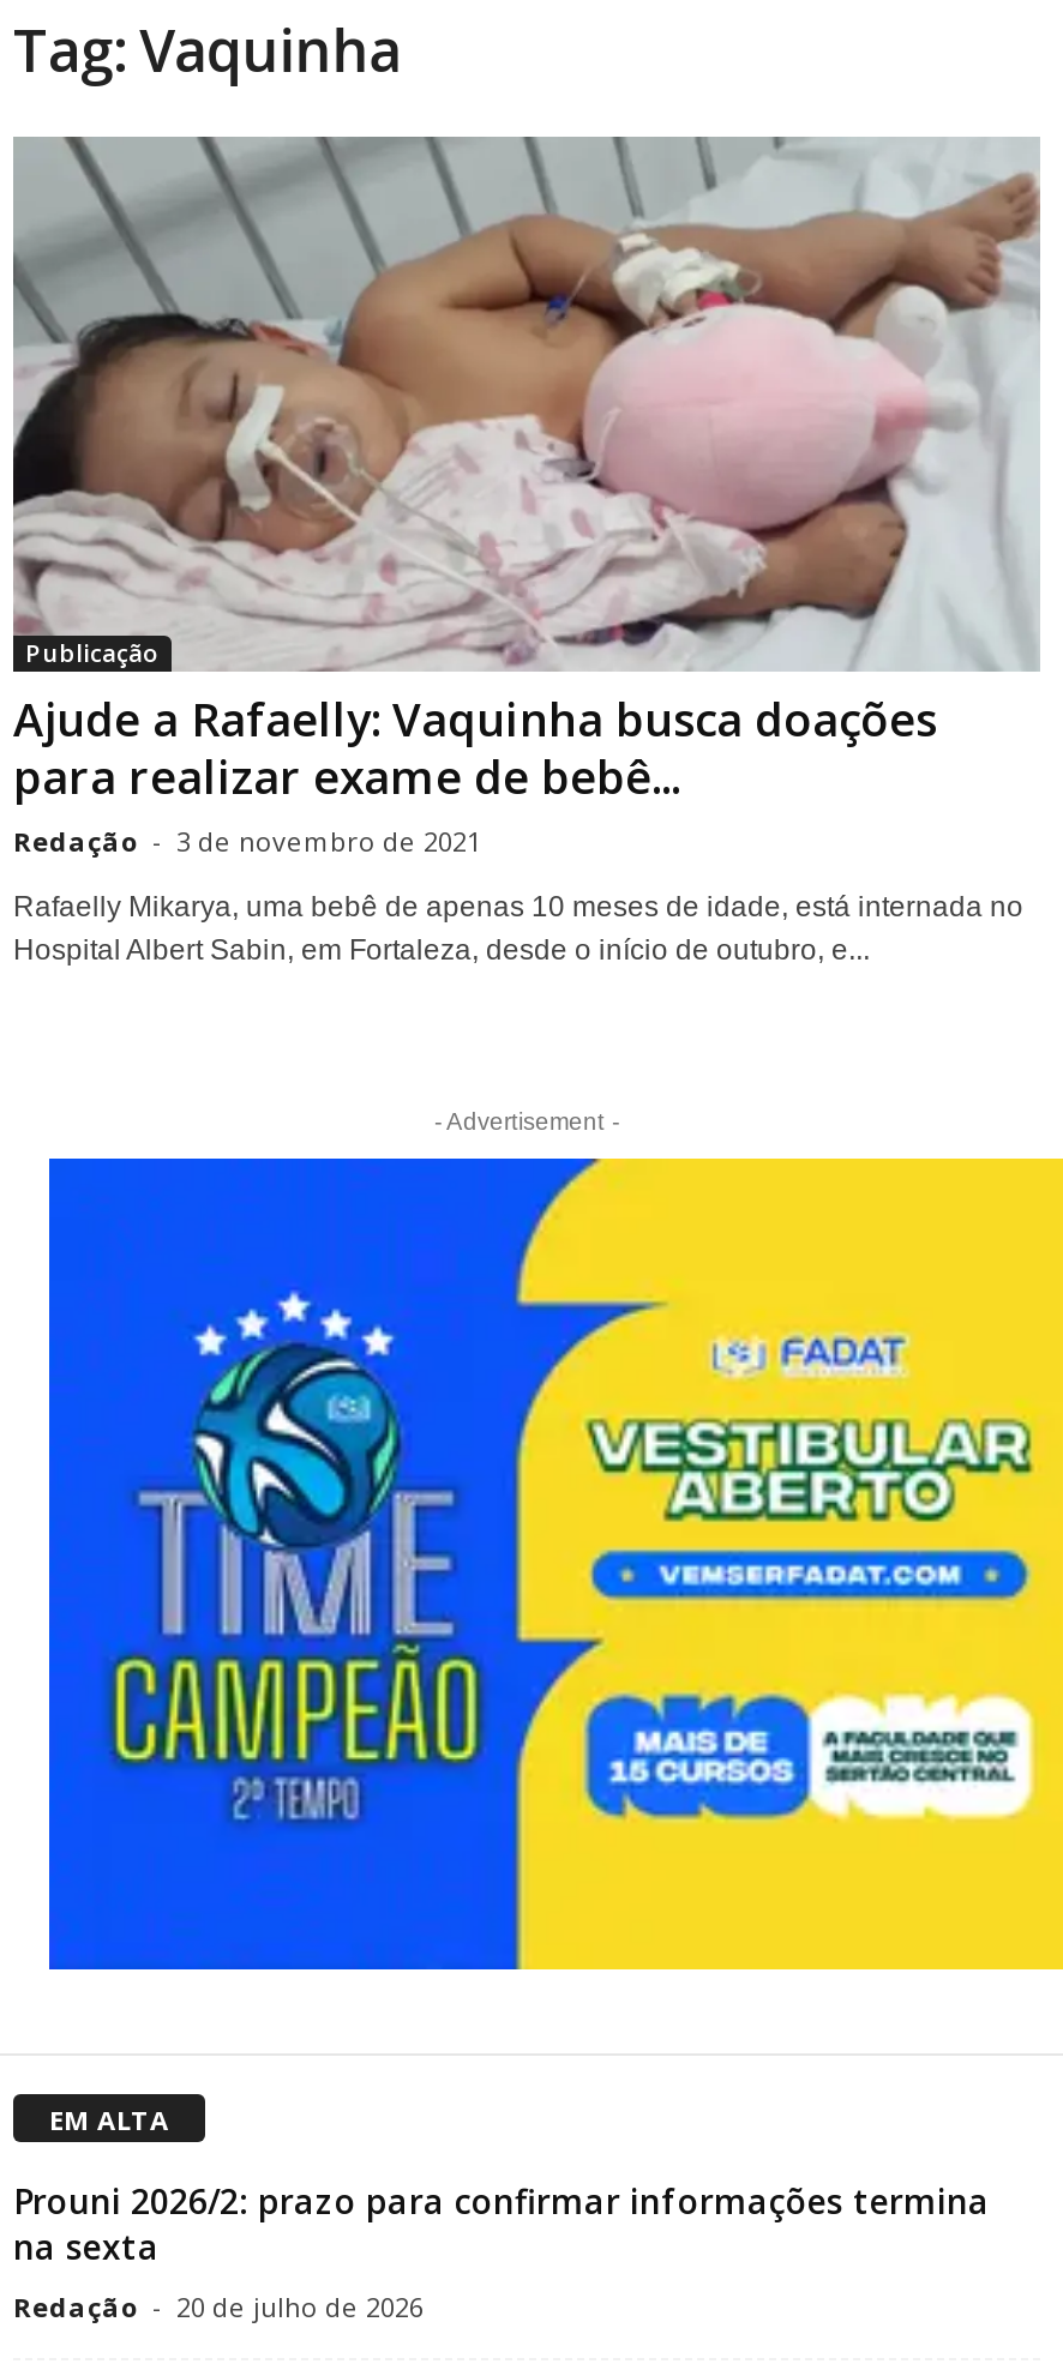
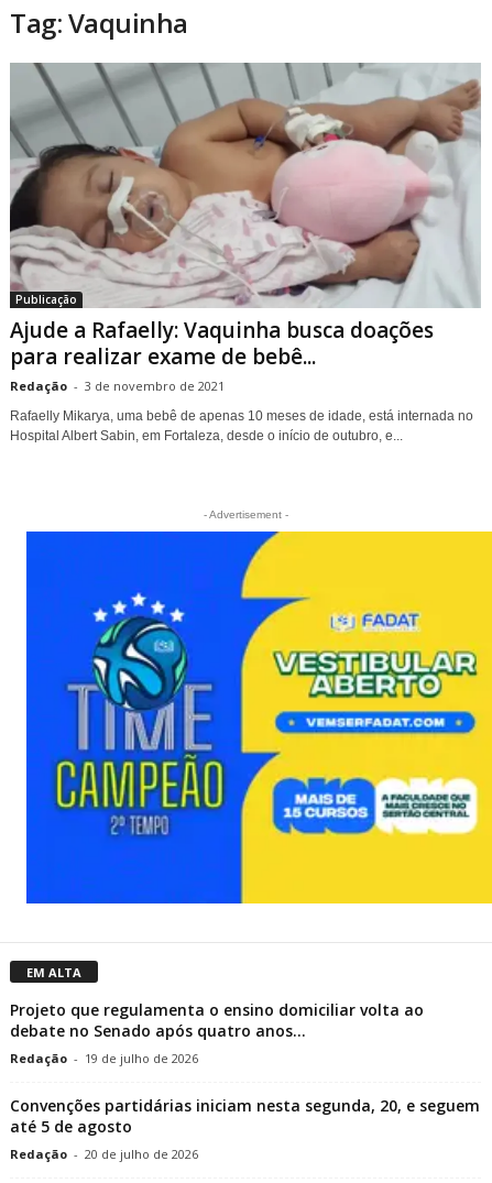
[13,2179,990,2270] Prouni 2026/2: prazo para confirmar informações termina | na sexta -> [10,1000,480,1137] Projeto que regulamenta o ensino domiciliar volta ao | debate no Senado após quatro anos... | Redação - 19 de julho de 2026 | Convenções partidárias iniciam nesta segunda, 20, e seguem | até 5 de agosto

